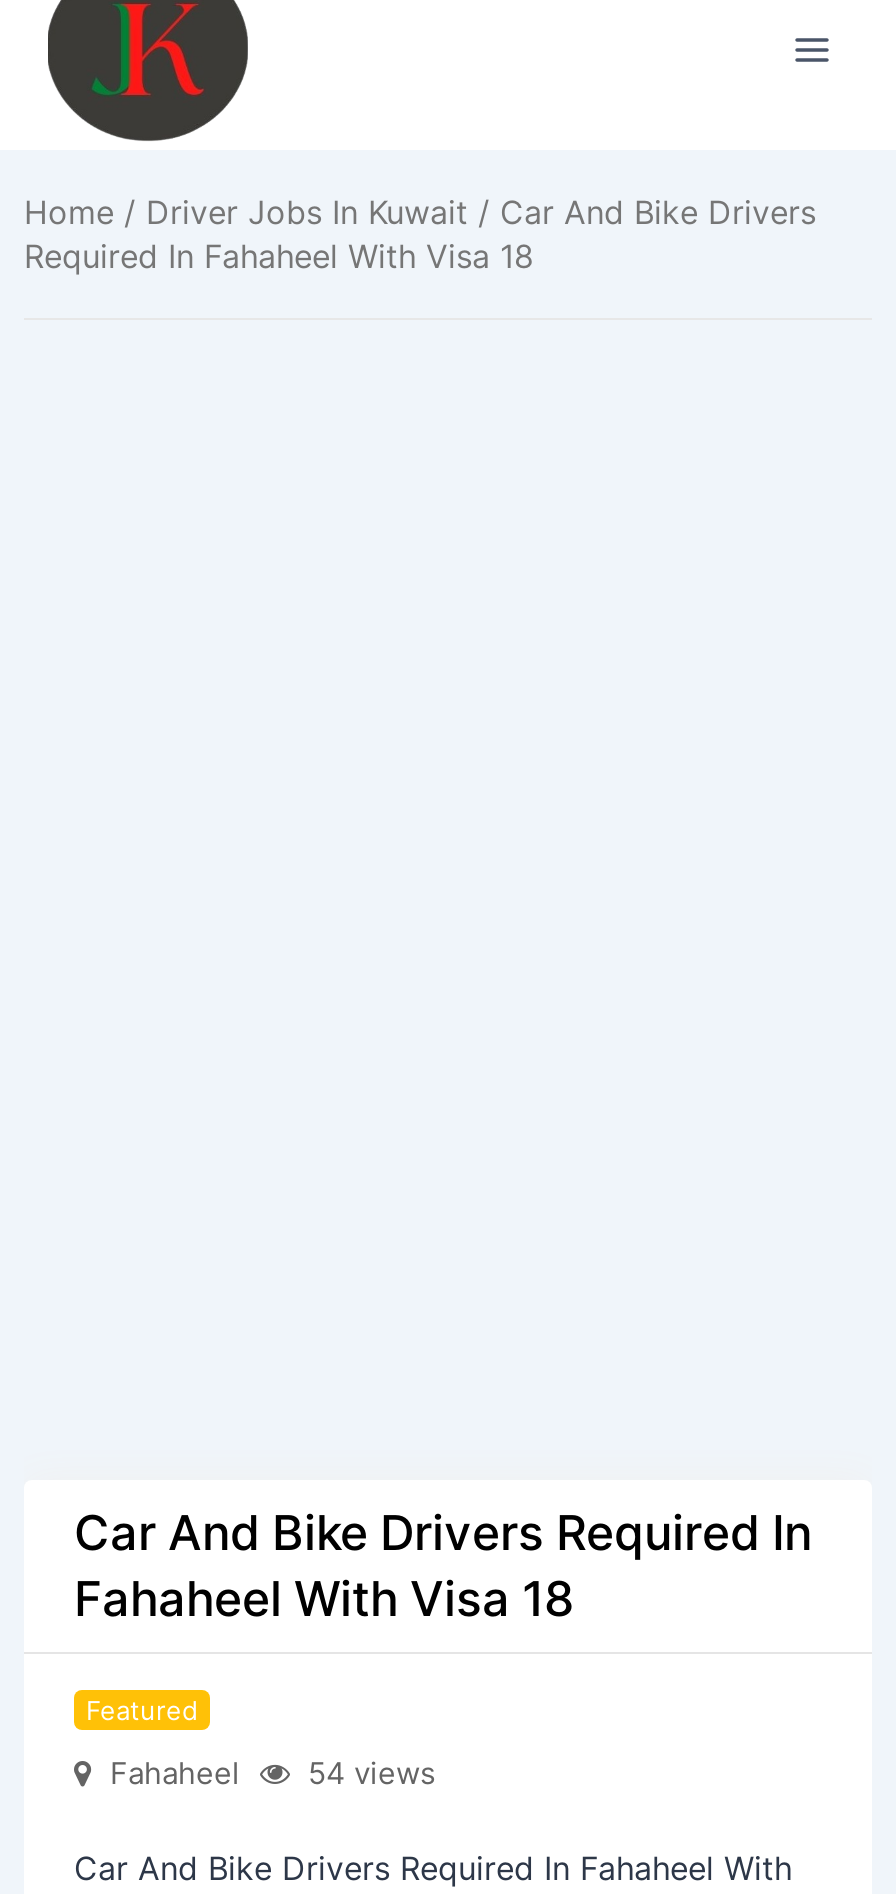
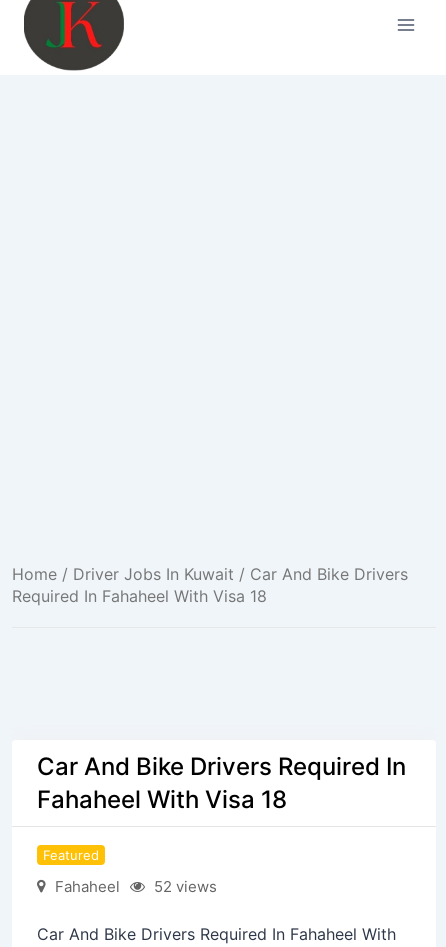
moved [24,192,816,276] -> [12,564,408,606]: Home / Driver Jobs In Kuwait / Car And Bike Drivers | Required In Fahaheel With Visa 18
[110,1754,436,1792] Fahaheel 54 views -> [55,877,217,896] Fahaheel 52 views

